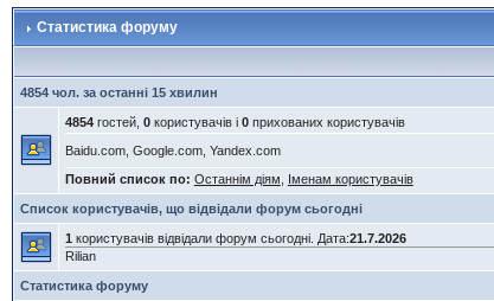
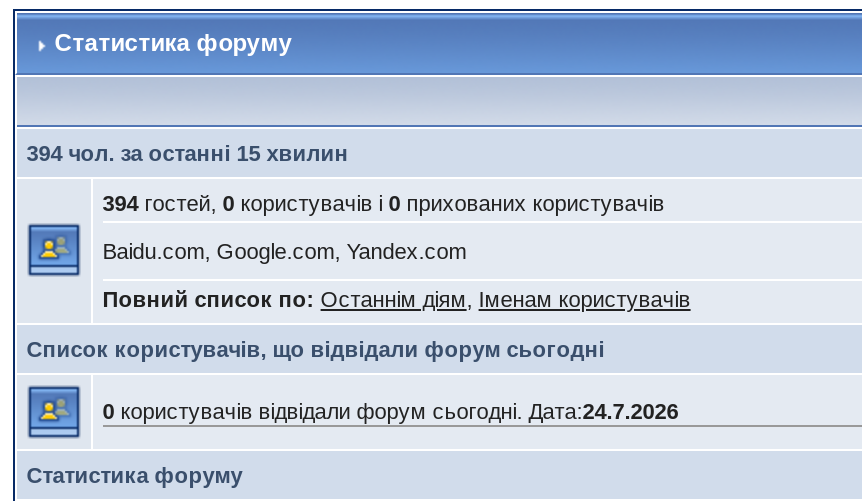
[20,85,218,100] 4854 чол. за останні 15 хвилин -> [27,141,349,165] 394 чол. за останні 15 хвилин
[65,115,405,129] 4854 гостей, 0 користувачів і 0 прихованих користувачів -> [103,191,665,215] 394 гостей, 0 користувачів і 0 прихованих користувачів
[65,231,406,263] 1 користувачів відвідали форум сьогодні. Дата:21.7.2026 | Rilian -> [103,399,679,423] 0 користувачів відвідали форум сьогодні. Дата:24.7.2026

